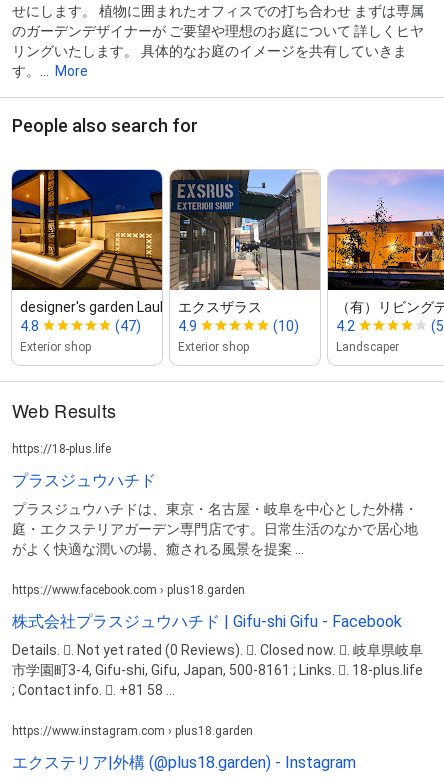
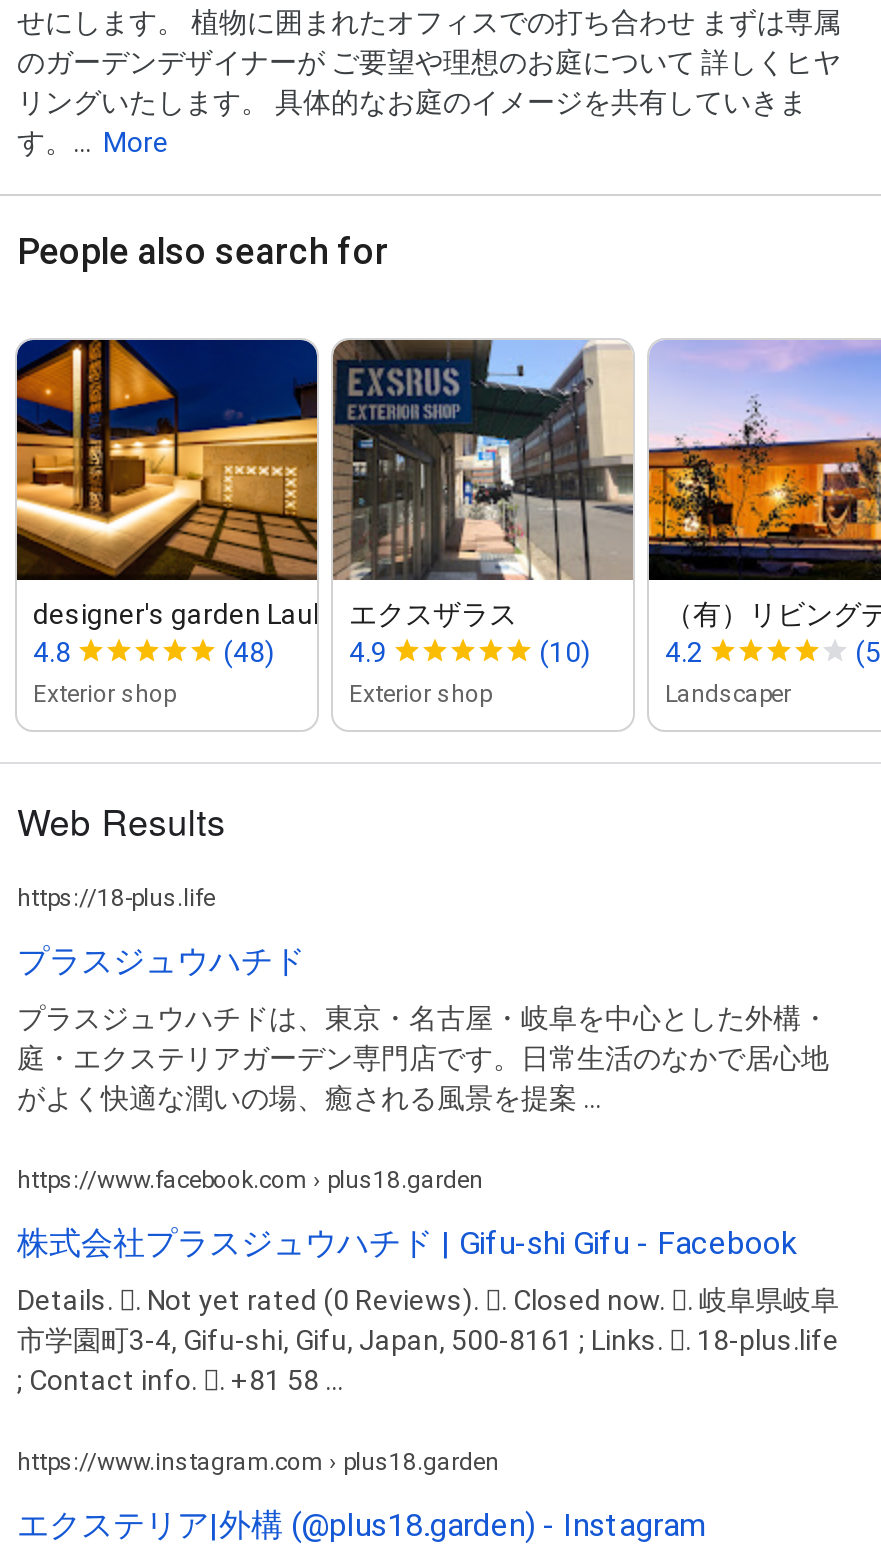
[115,318,141,334] (47) -> [223,635,275,667] (48)

